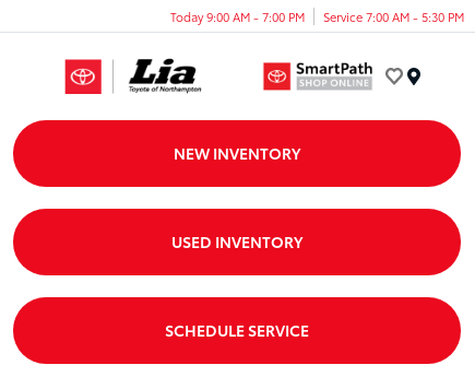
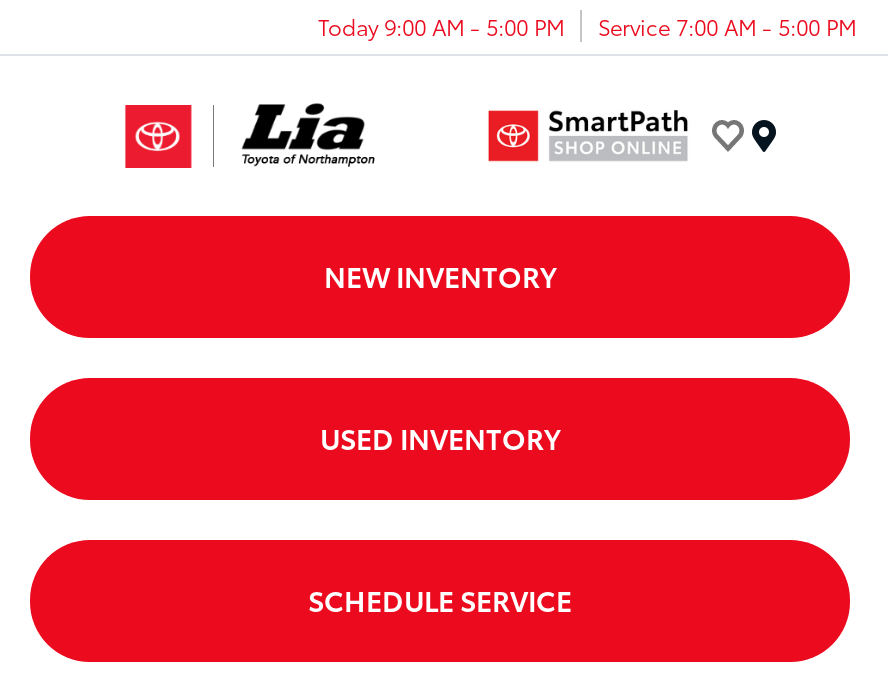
[170,7,305,25] Today 9:00 AM - 7:00 PM -> [318,9,564,41] Today 9:00 AM - 5:00 PM
[323,7,464,25] Service 7:00 AM - 5:30 PM -> [598,9,856,41] Service 7:00 AM - 5:00 PM

